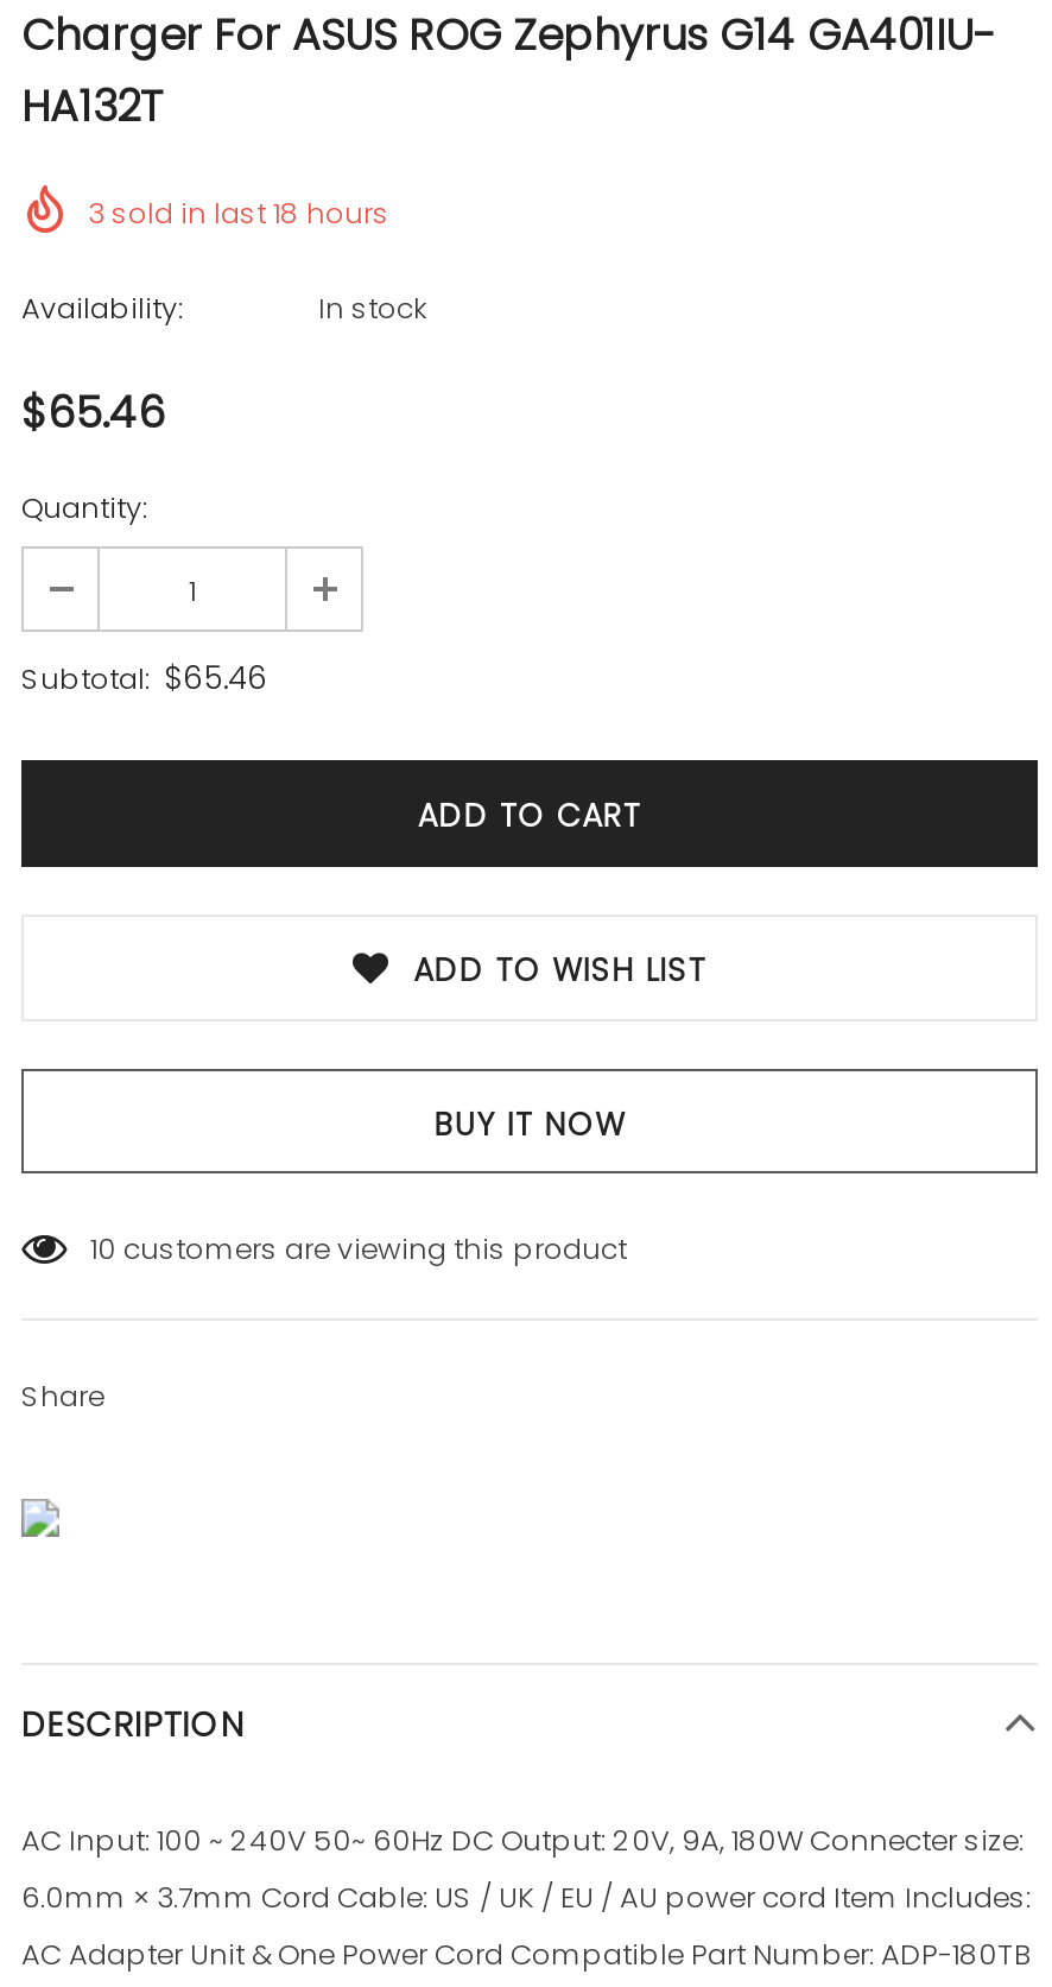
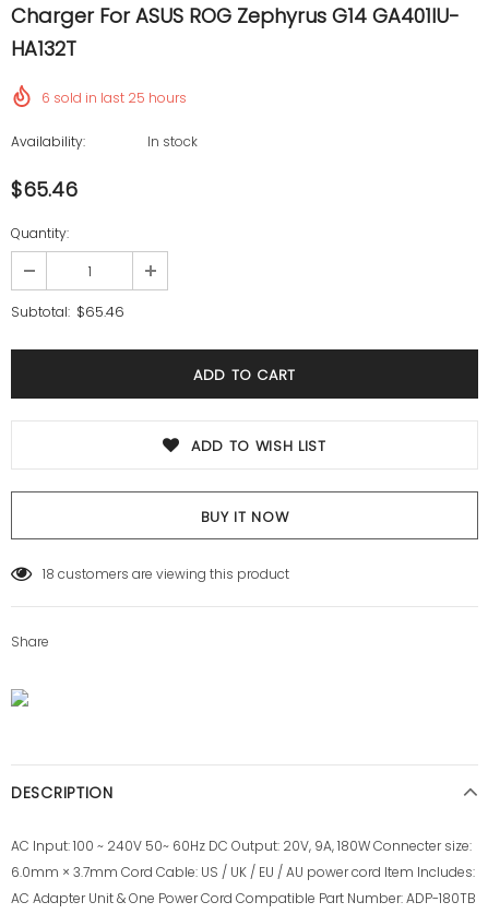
[88,193,389,233] 3 sold in last 18 hours -> [41,89,187,107] 6 sold in last 25 hours
[90,1229,627,1269] 10 customers are viewing this product -> [43,565,289,583] 18 customers are viewing this product

